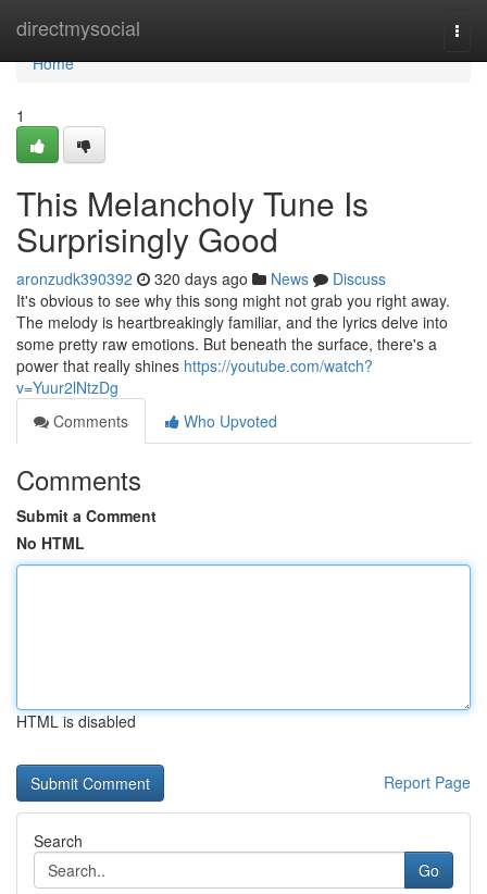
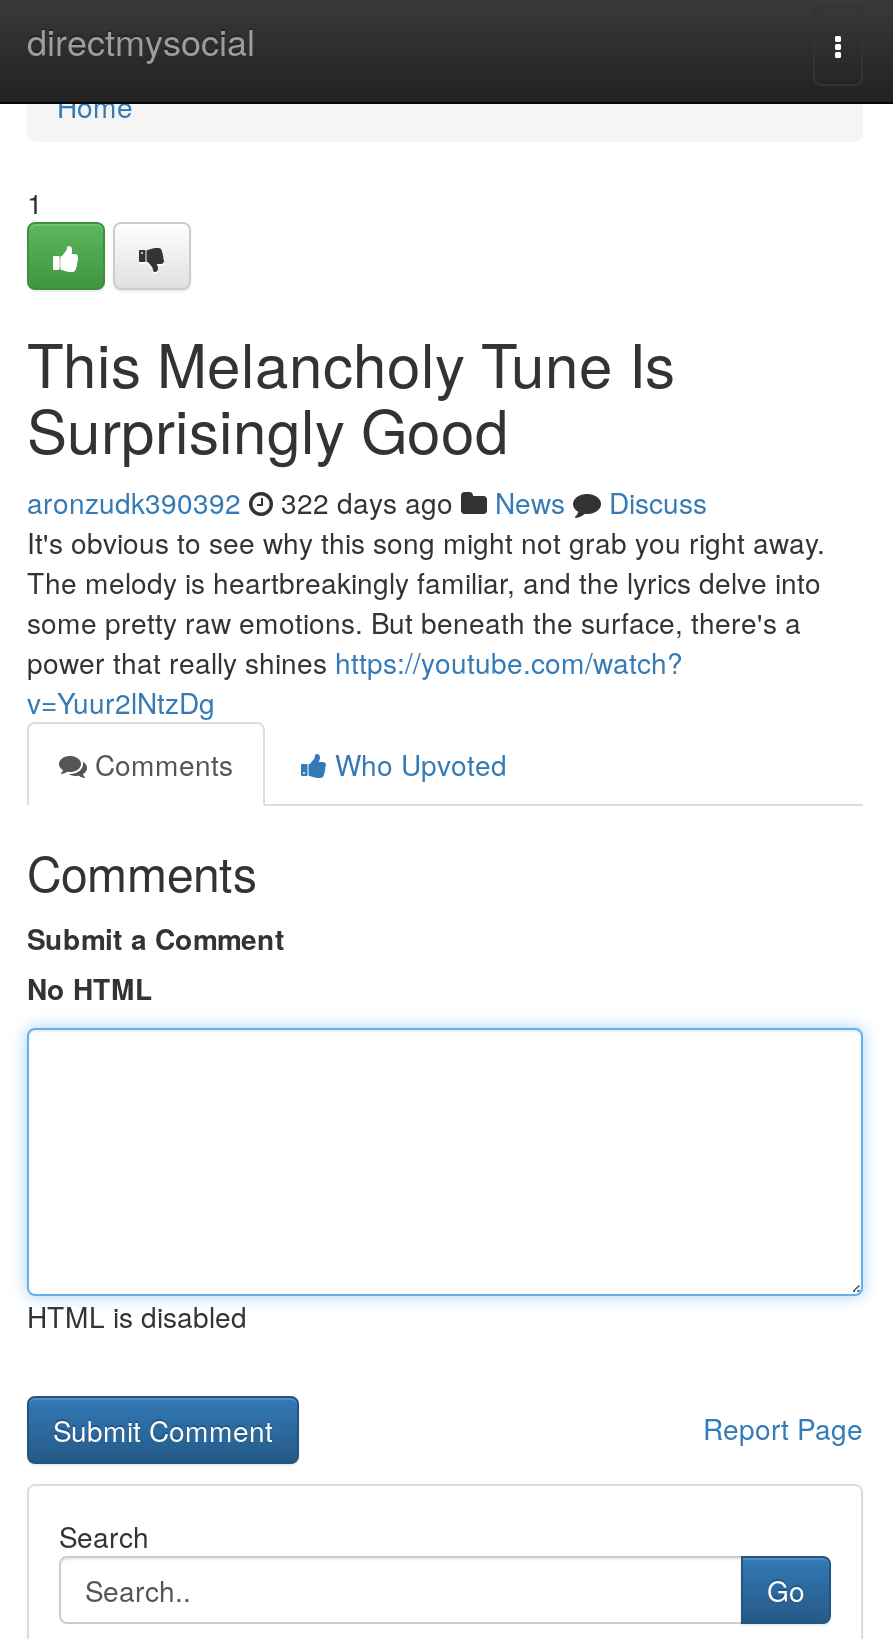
[16,268,386,289] aronzudk390392 320 days ago News Discuss -> [27,482,707,522] aronzudk390392 322 days ago News Discuss

